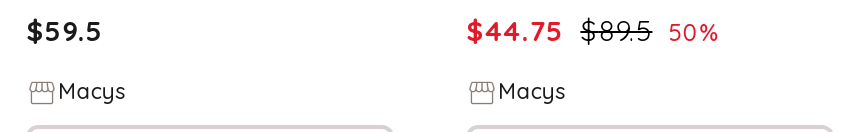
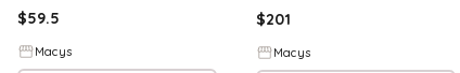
[466,13,718,49] $44.75 $89.5 50% -> [256,10,291,29] $201

